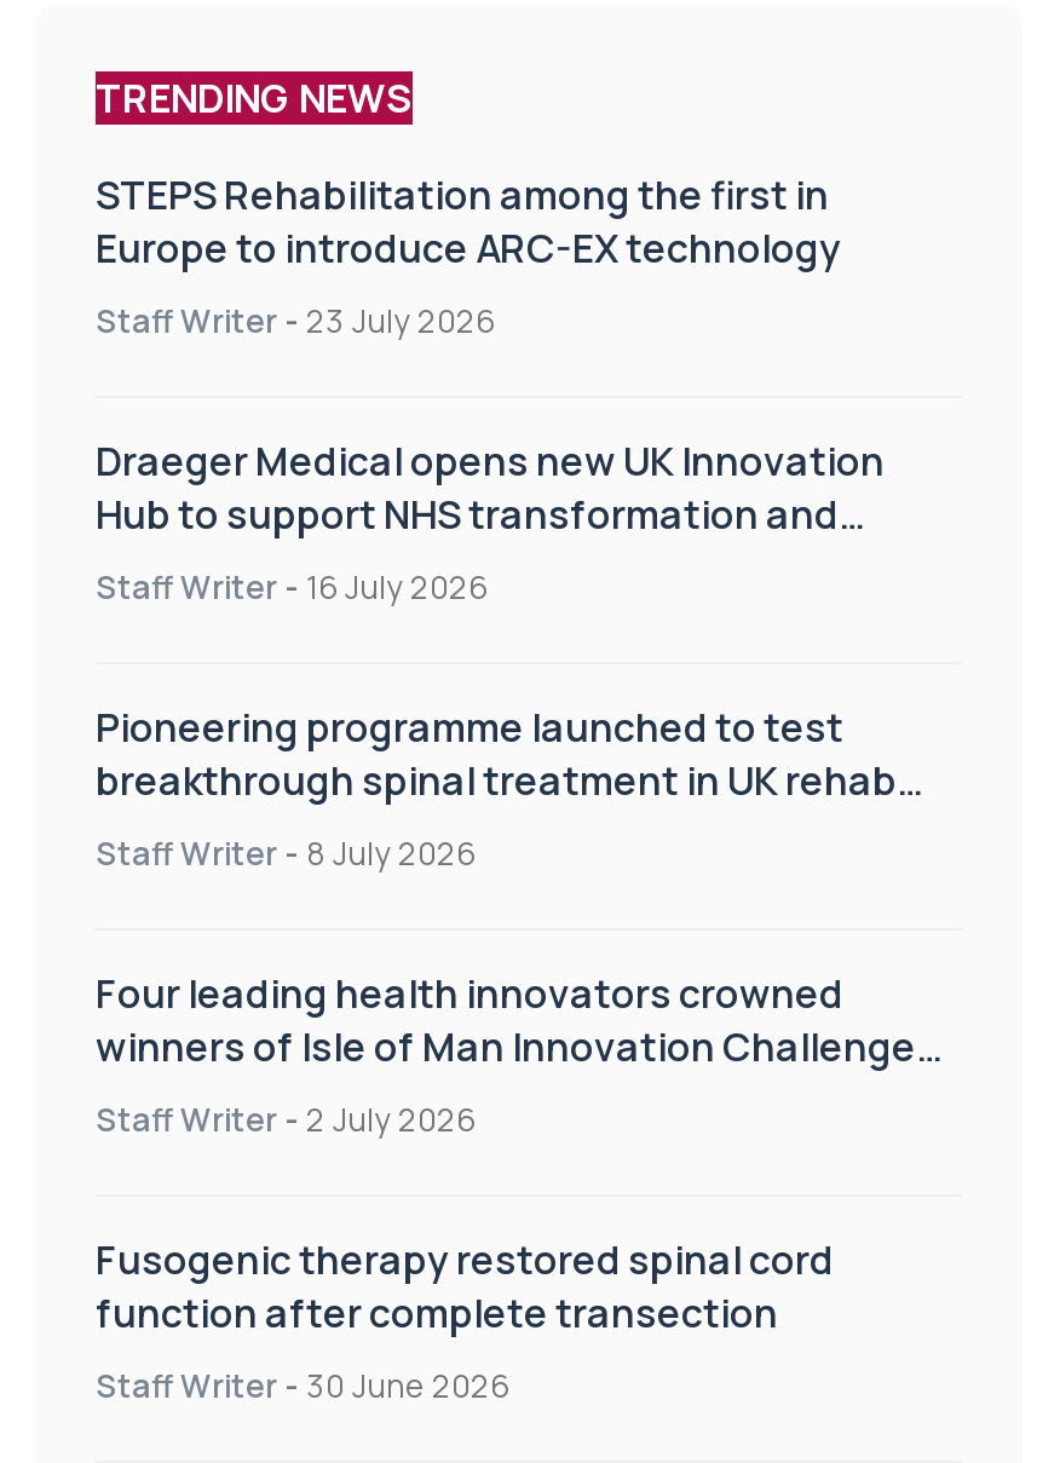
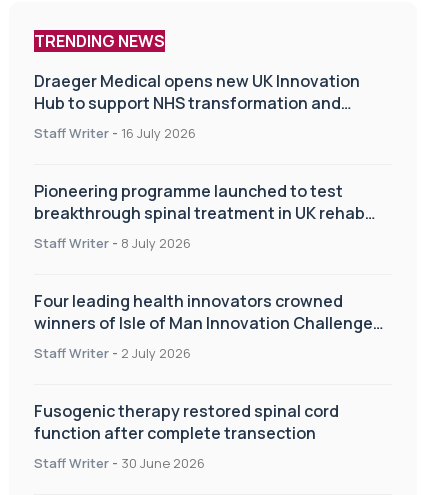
[96,168,841,343] STEPS Rehabilitation among the first in | Europe to introduce ARC-EX technology | Staff Writer - 23 July 2026 -> none

